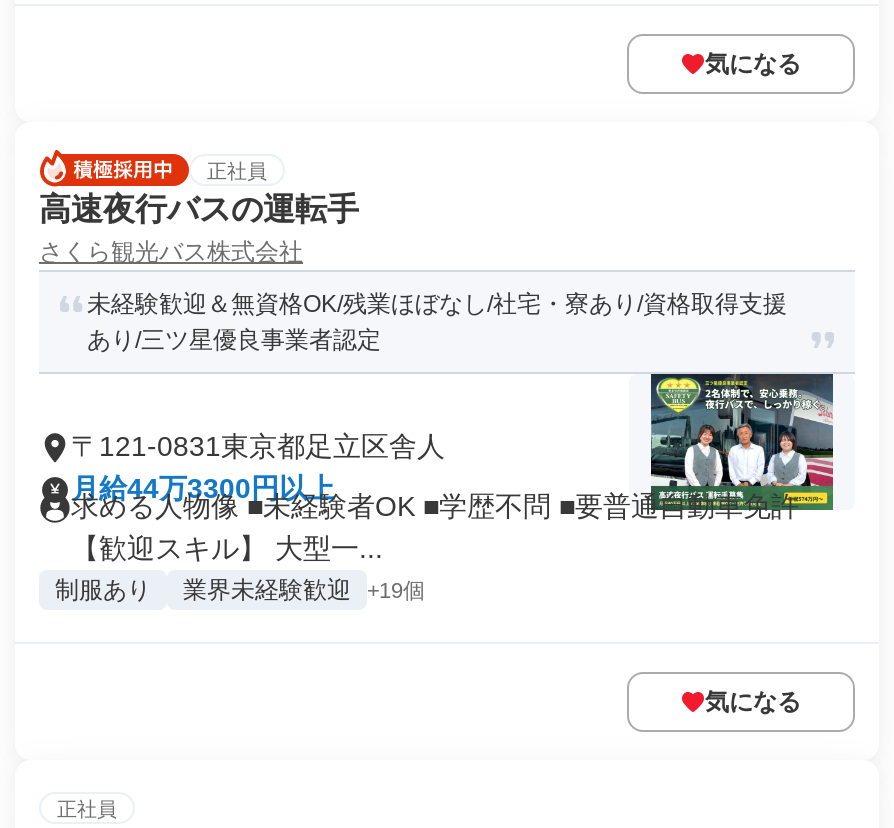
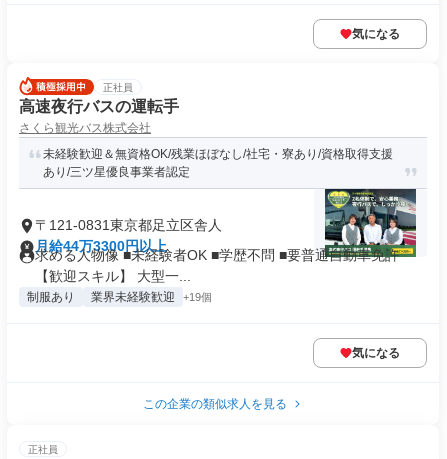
none -> [143,397,287,411] この企業の類似求人を見る

